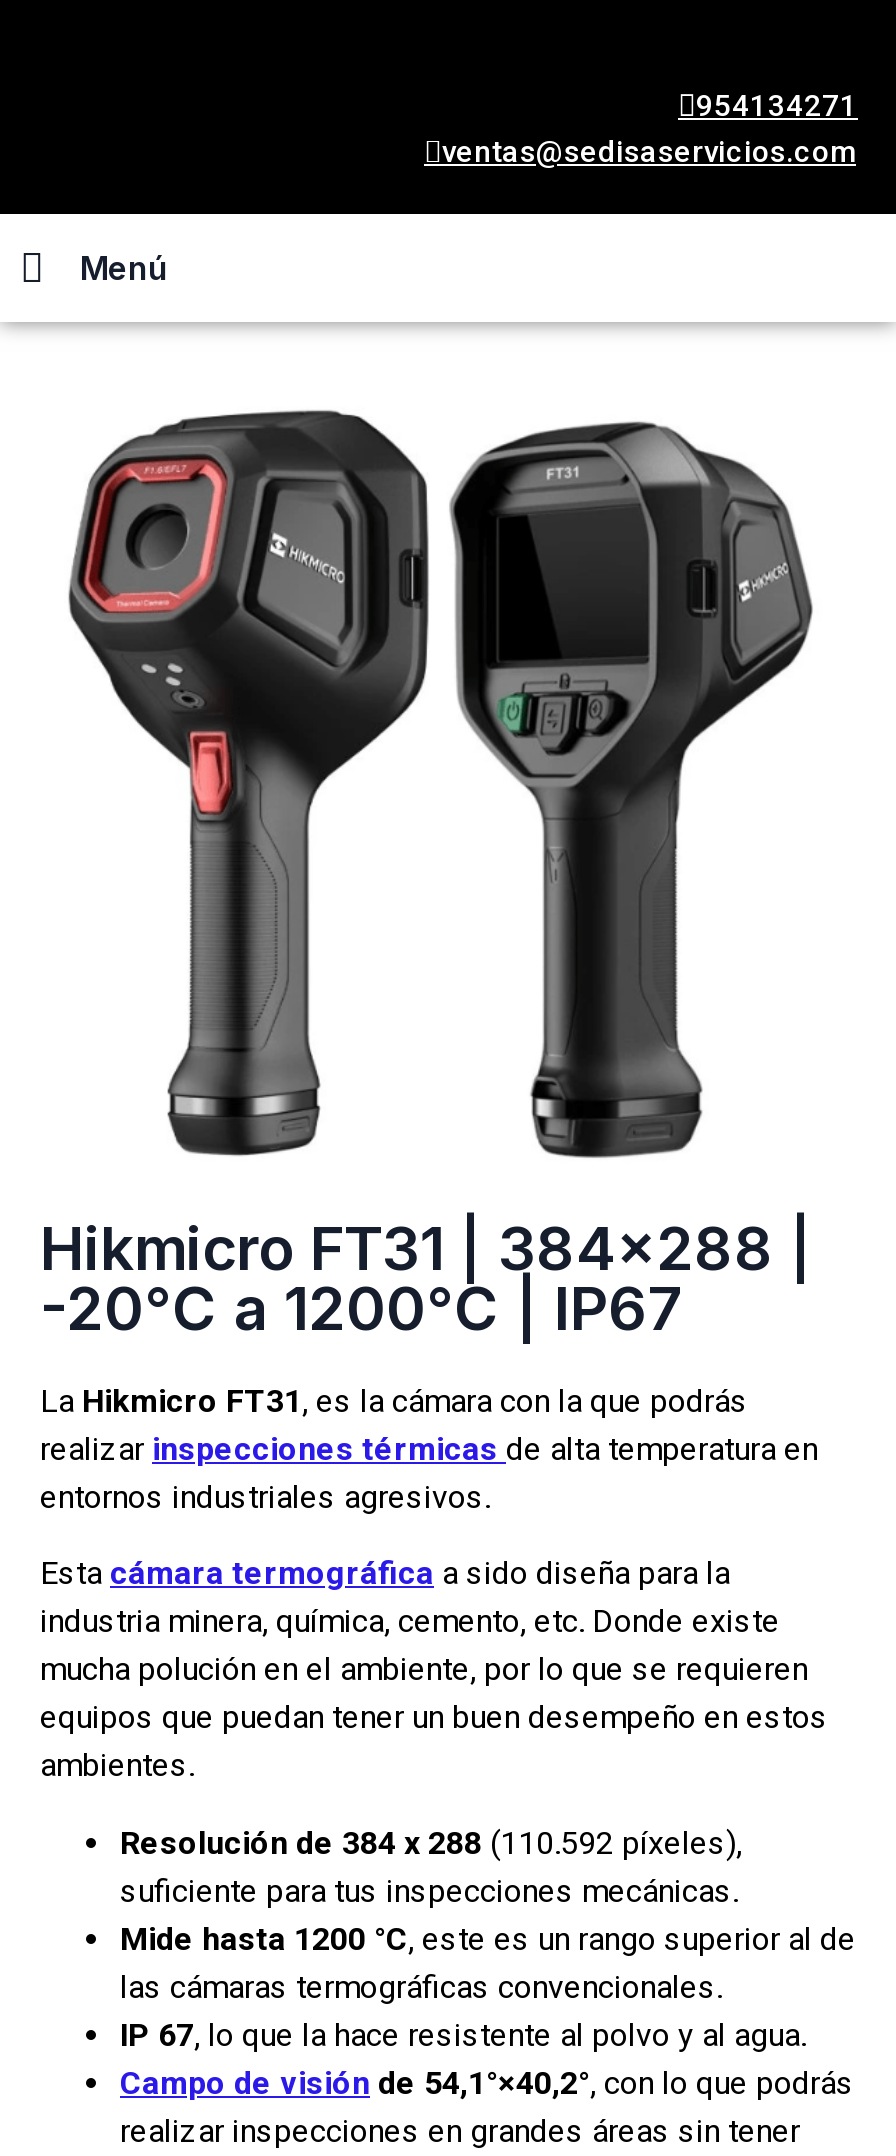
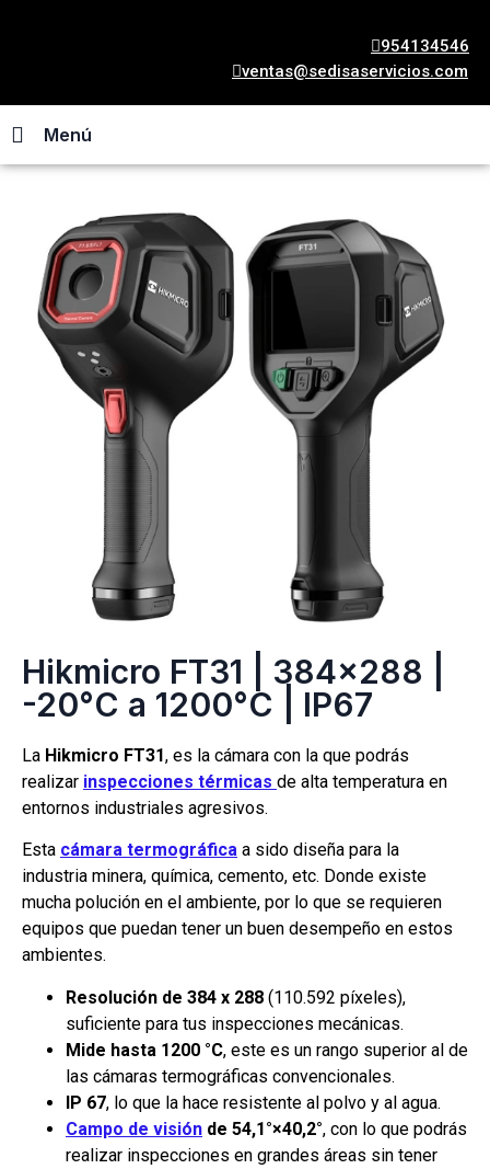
[696,88,858,124] 954134271 -> [381,36,469,56] 954134546

